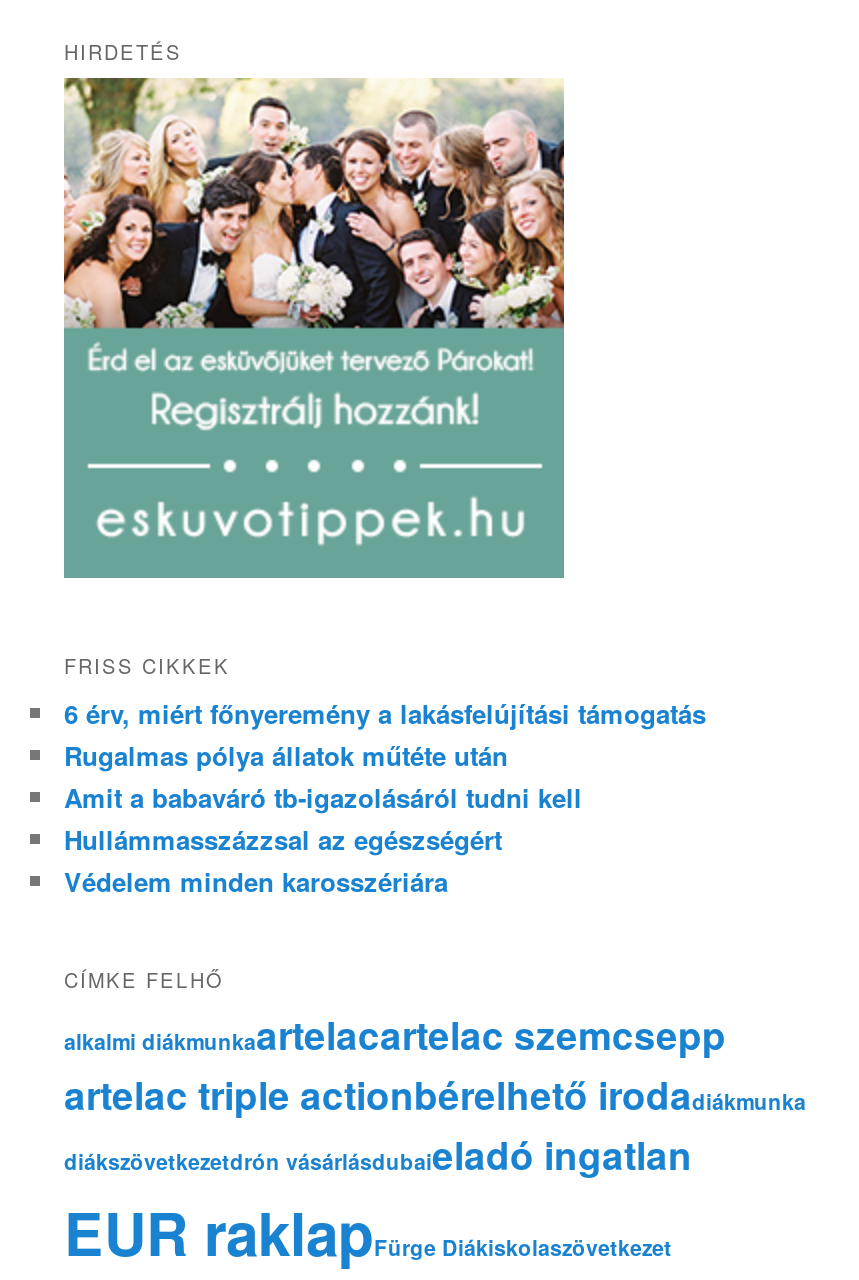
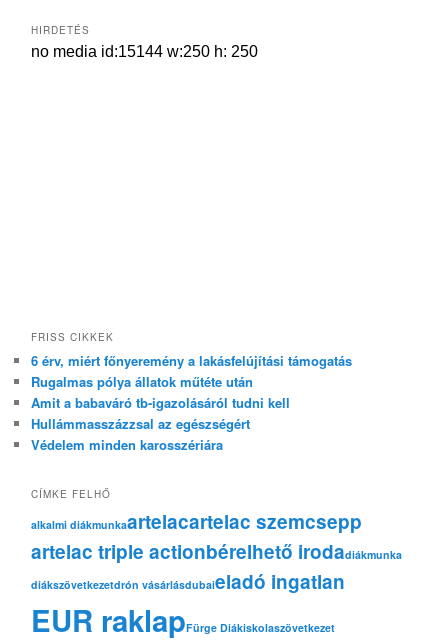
[62,76,566,580] [image] -> none

